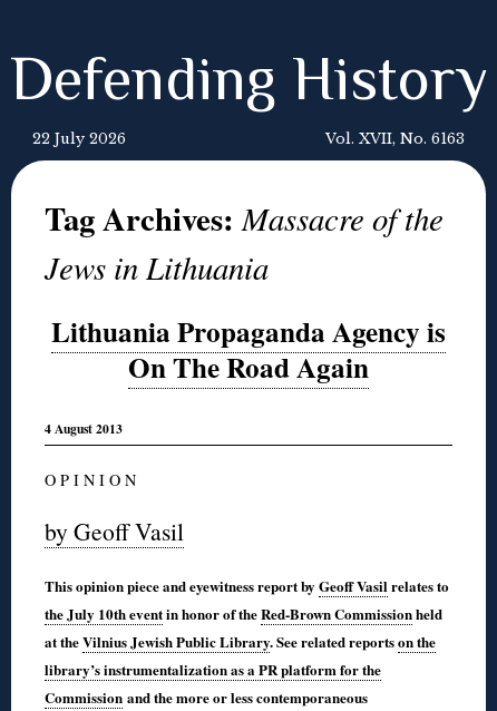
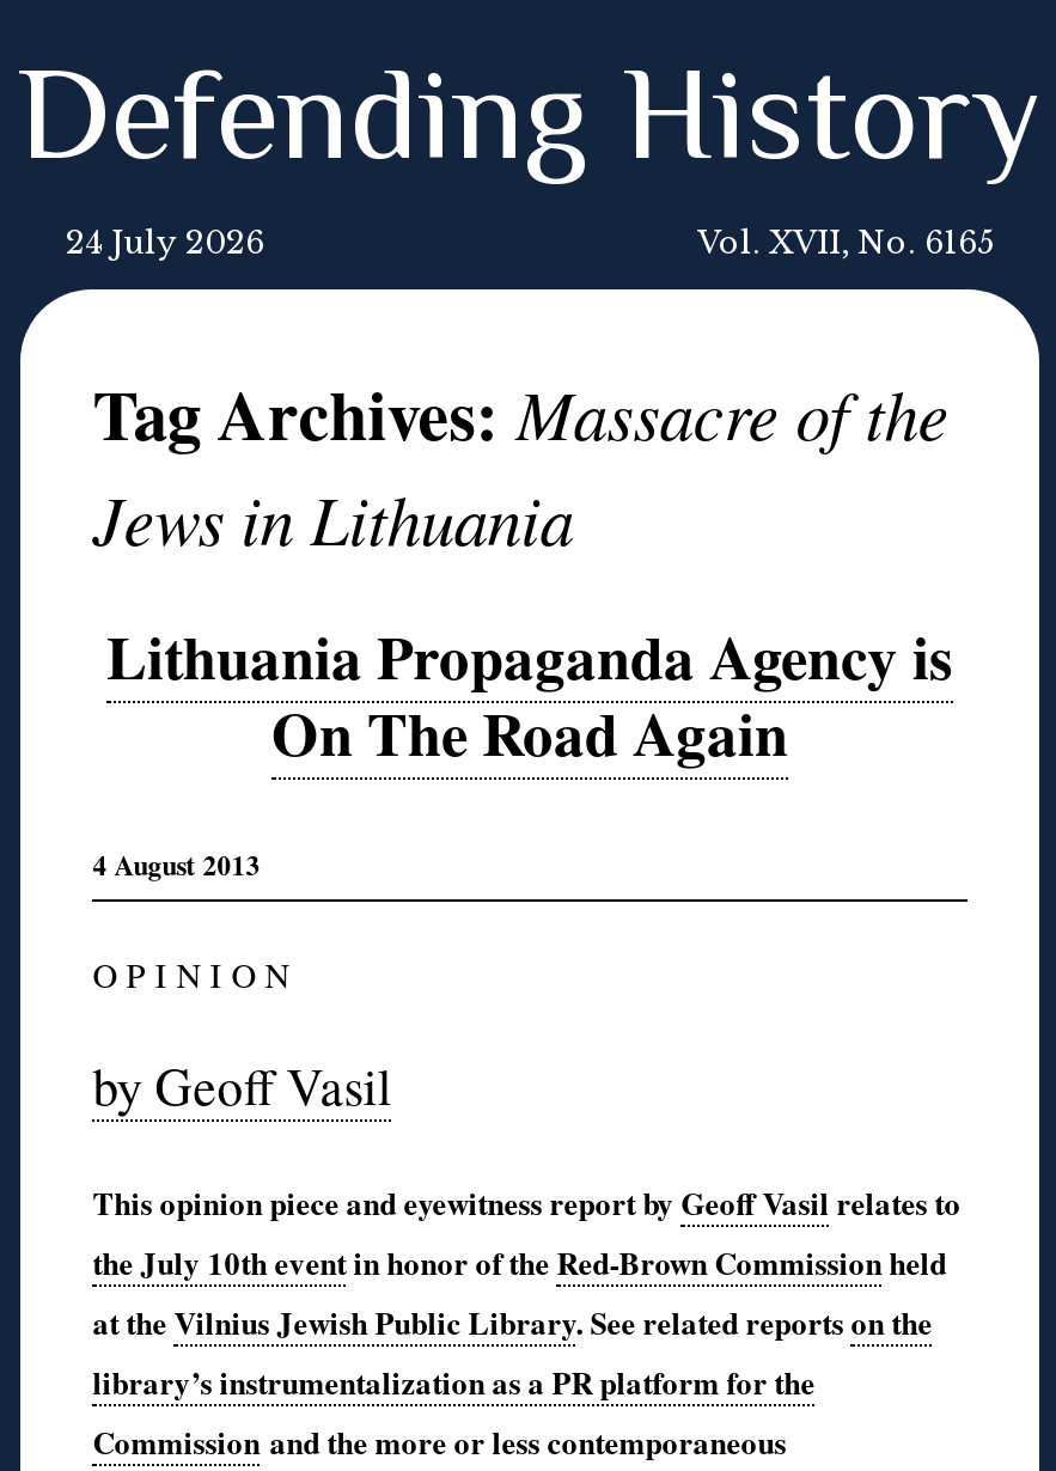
[32,130,126,147] 22 July 2026 -> [66,225,264,261] 24 July 2026
[325,130,465,147] Vol. XVII, No. 6163 -> [697,225,994,261] Vol. XVII, No. 6165

